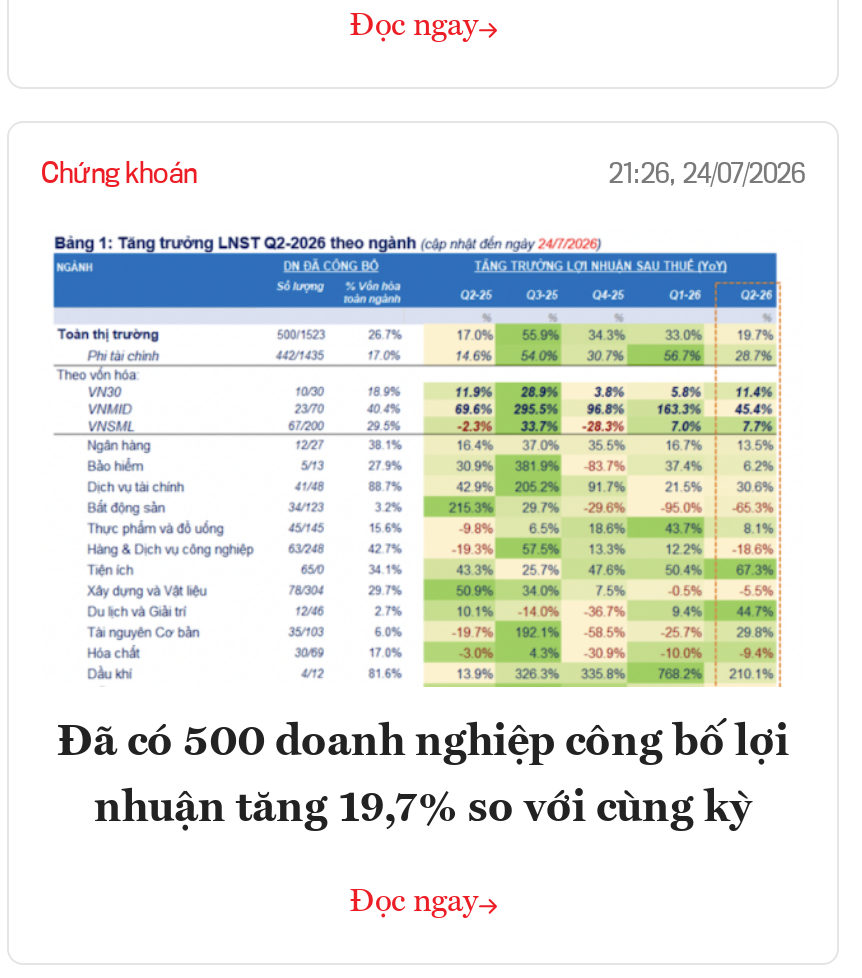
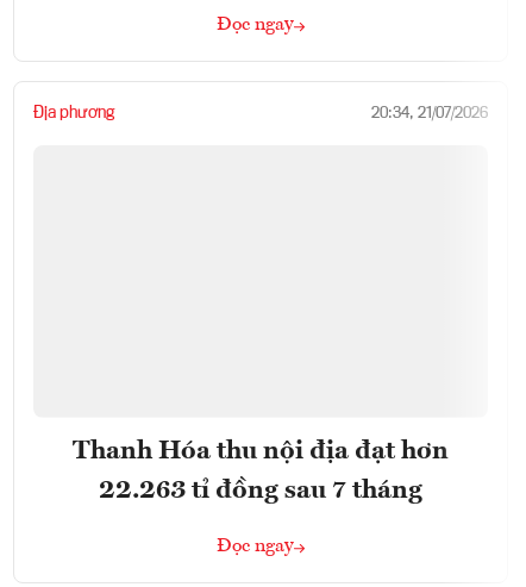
[41,161,805,189] Chứng khoán | 21:26, 24/07/2026 -> [33,105,488,122] Địa phương | 20:34, 21/07/2026
[51,235,783,689] [image] -> none
[57,722,789,766] Đã có 500 doanh nghiệp công bố lợi -> [73,439,449,465] Thanh Hóa thu nội địa đạt hơn
[94,788,752,832] nhuận tăng 19,7% so với cùng kỳ -> [99,478,422,504] 22.263 tỉ đồng sau 7 tháng

